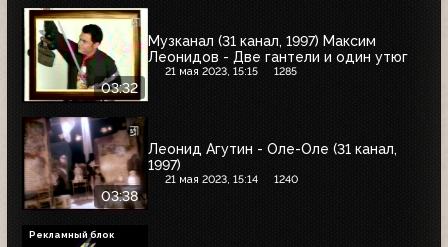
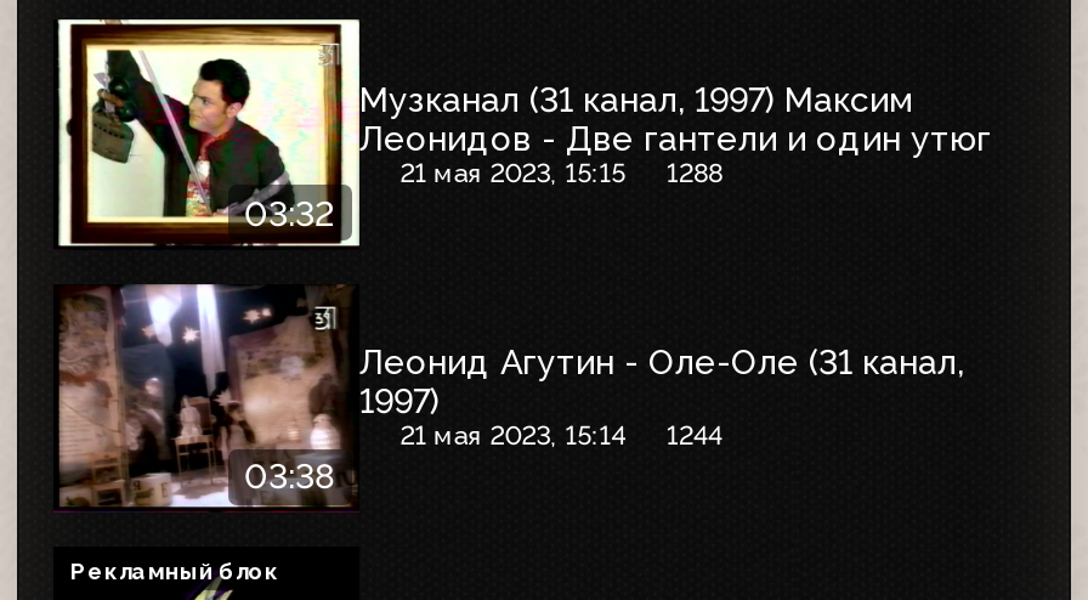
[165,65,297,78] 21 мая 2023, 15:15 1285 -> [400,158,722,189] 21 мая 2023, 15:15 1288
[165,173,298,186] 21 мая 2023, 15:14 1240 -> [400,421,722,453] 21 мая 2023, 15:14 1244

